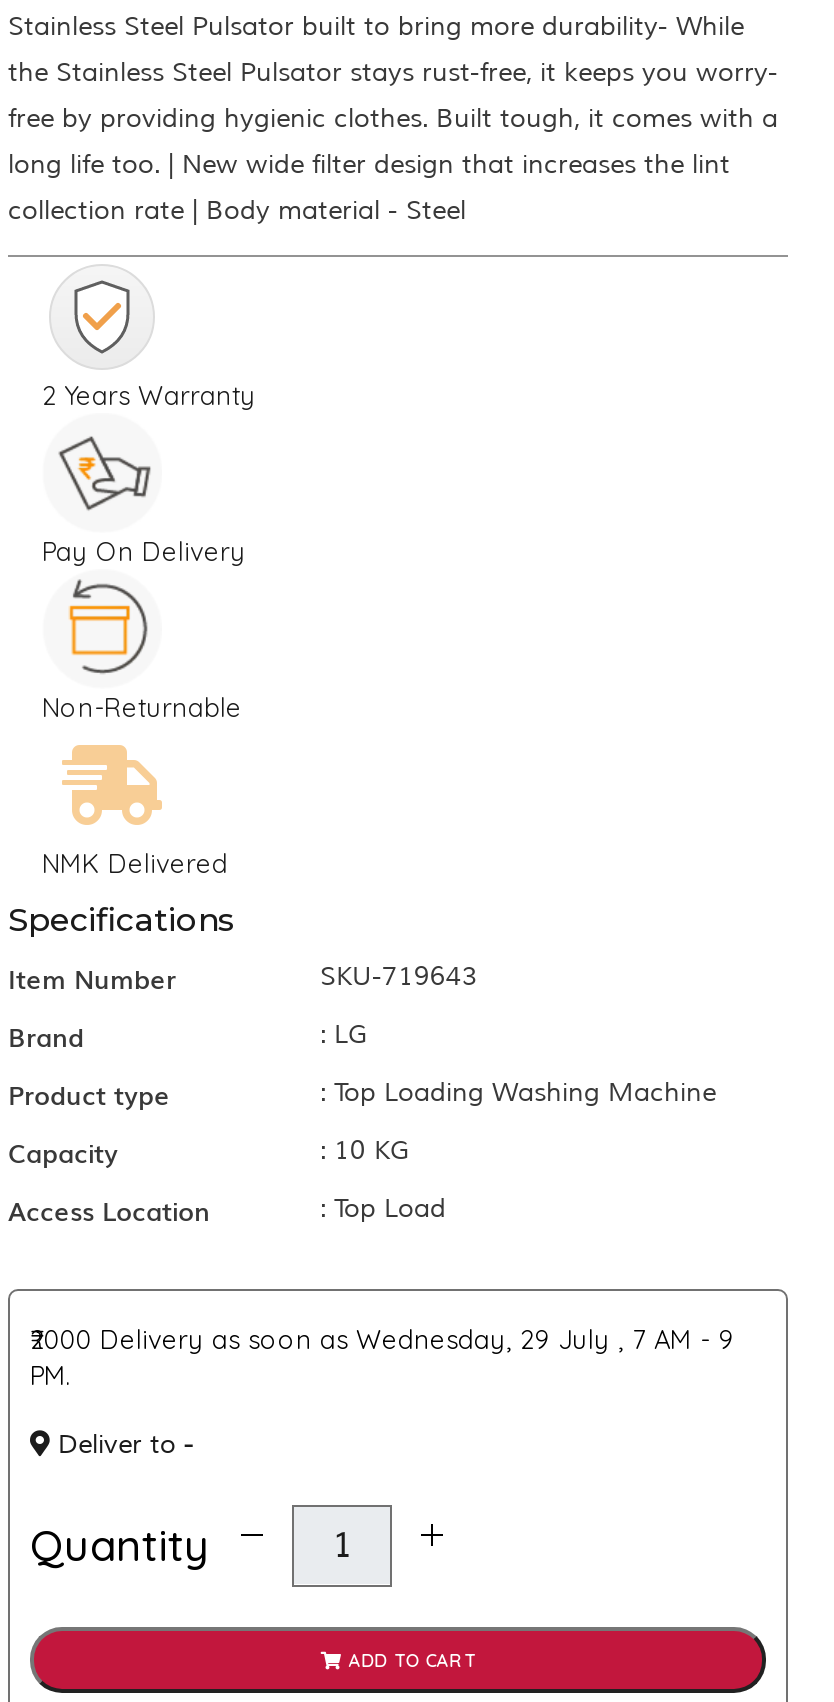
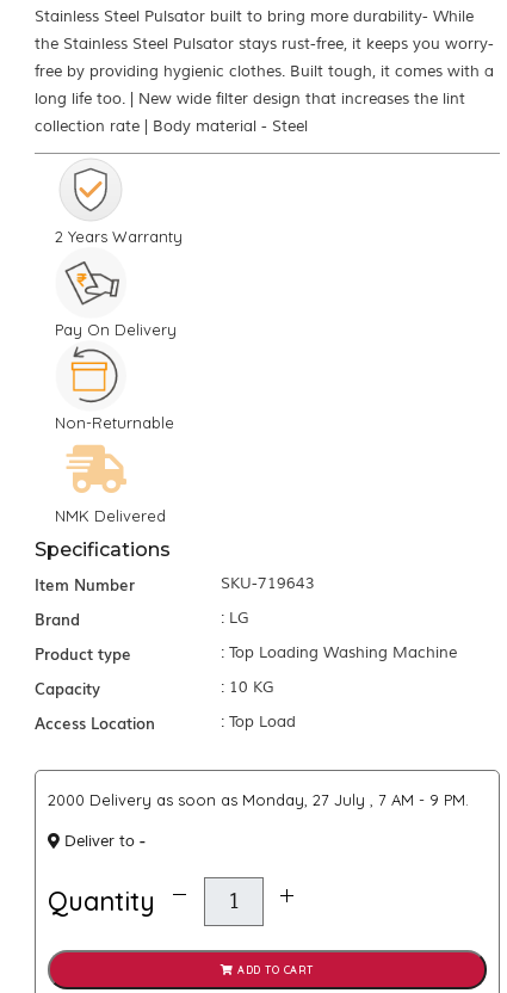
[30,1322,734,1390] ₹2000 Delivery as soon as Wednesday, 29 July , 7 AM - 9 | PM. -> [48,790,469,809] ₹2000 Delivery as soon as Monday, 27 July , 7 AM - 9 PM.

